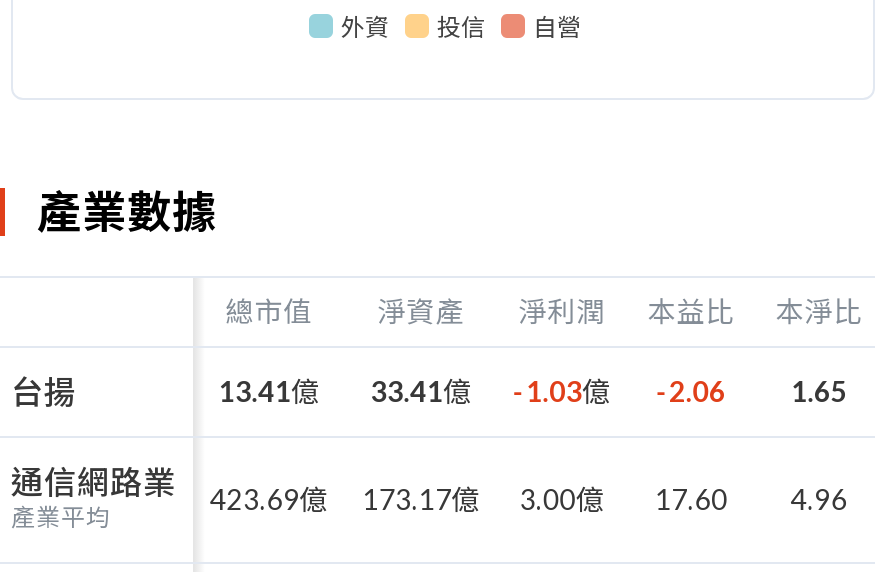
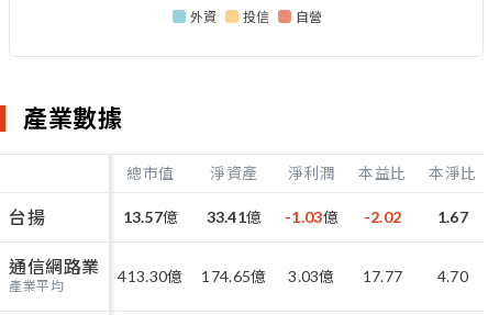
[218,374,320,408] 13.41億 -> [123,207,178,226] 13.57億
[657,374,725,408] -2.06 -> [364,207,401,226] -2.02
[791,374,847,408] 1.65 -> [437,207,468,226] 1.67
[210,482,328,516] 423.69億 -> [118,267,183,285] 413.30億
[362,482,480,516] 173.17億 -> [202,267,267,285] 174.65億
[519,482,605,516] 3.00億 -> [288,267,335,285] 3.03億
[655,482,727,516] 17.60 -> [362,267,402,285] 17.77
[791,482,847,516] 4.96 -> [437,267,468,285] 4.70

